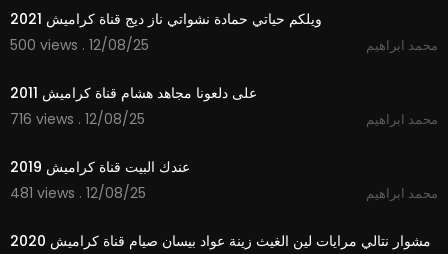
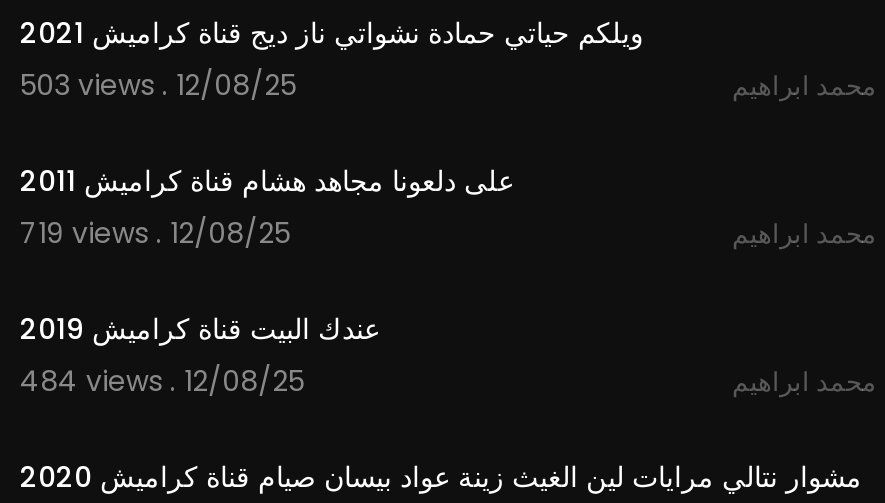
[10,35,149,55] 500 views . 12/08/25 -> [20,65,296,105] 503 views . 12/08/25
[10,109,145,129] 716 views . 12/08/25 -> [20,213,290,253] 719 views . 12/08/25
[10,183,146,203] 481 views . 12/08/25 -> [20,361,304,401] 484 views . 12/08/25

